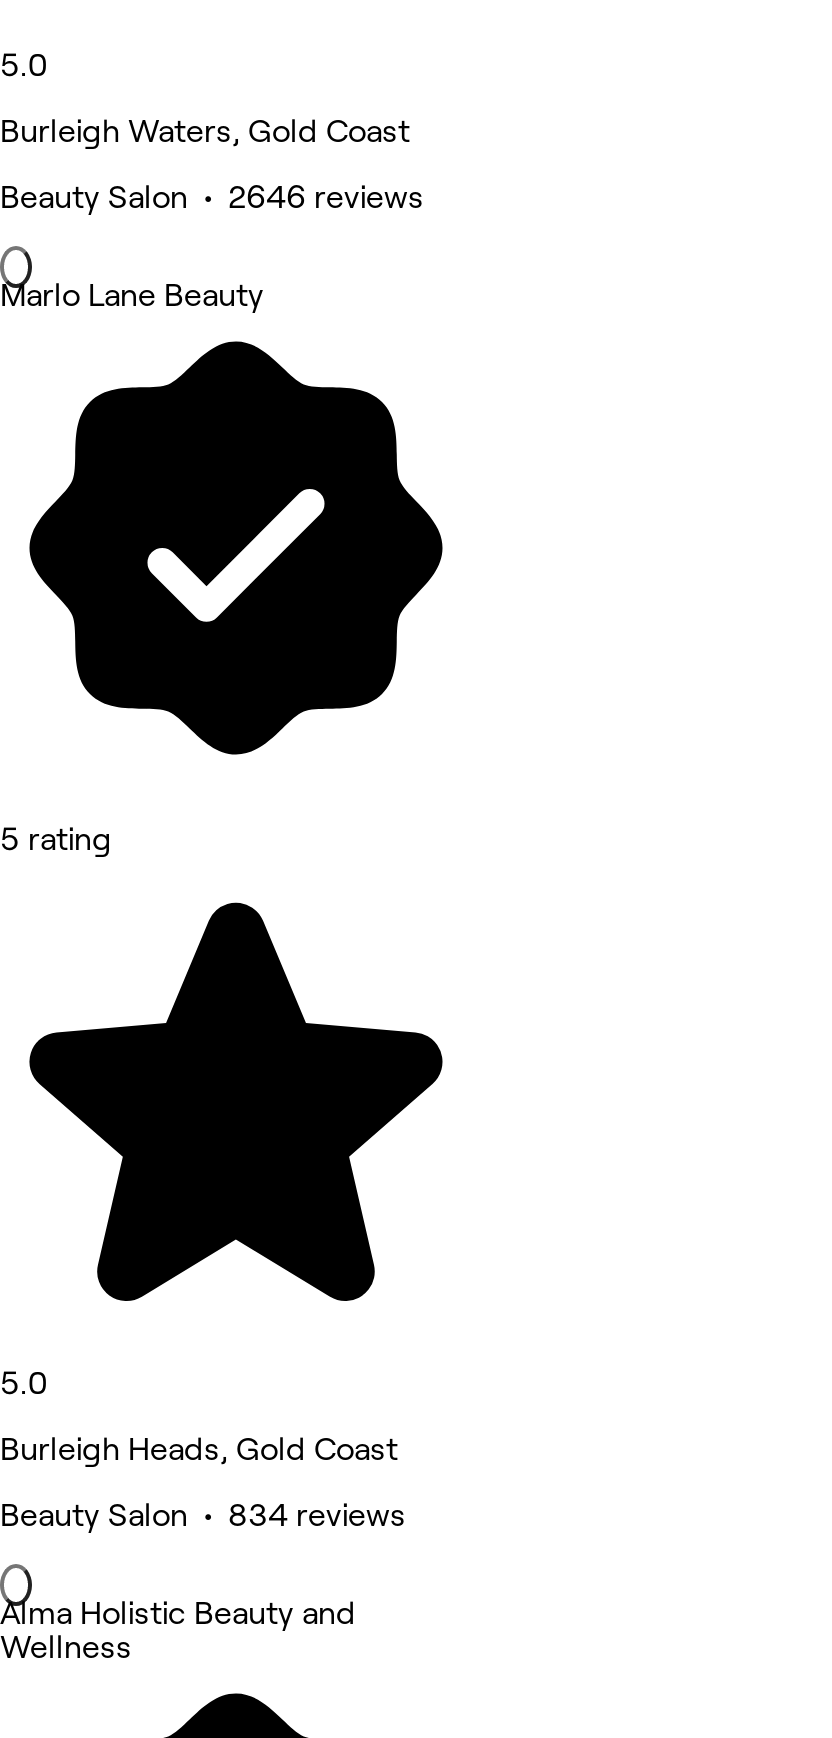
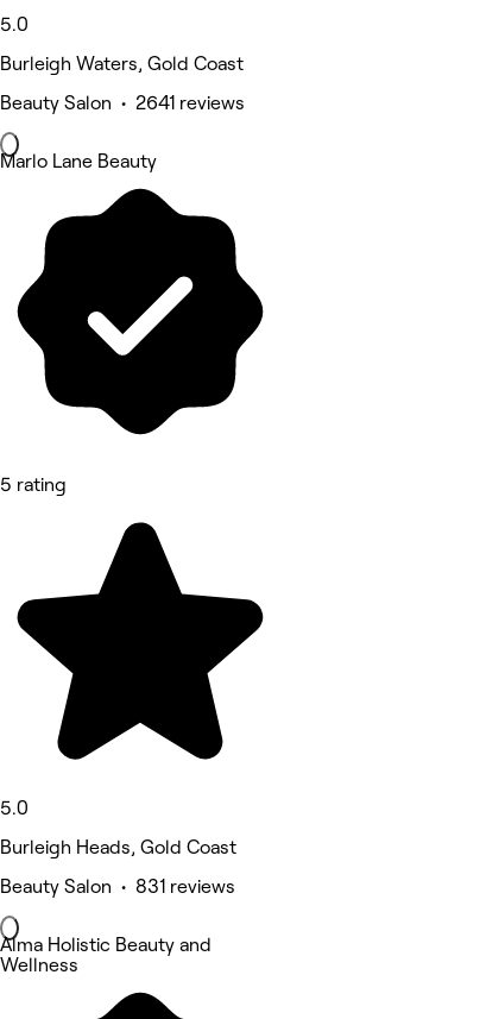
[0,180,424,214] Beauty Salon • 2646 reviews -> [0,93,245,113] Beauty Salon • 2641 reviews
[0,1498,406,1532] Beauty Salon • 834 reviews -> [0,876,235,896] Beauty Salon • 831 reviews

